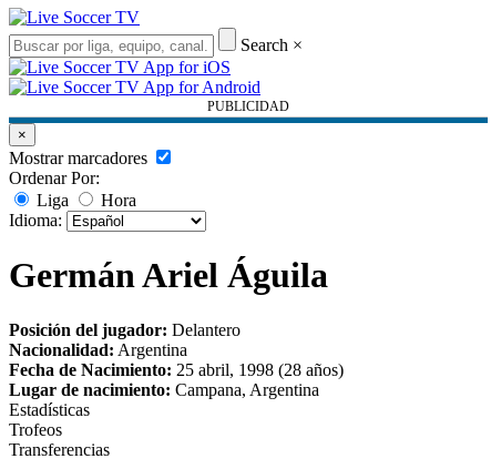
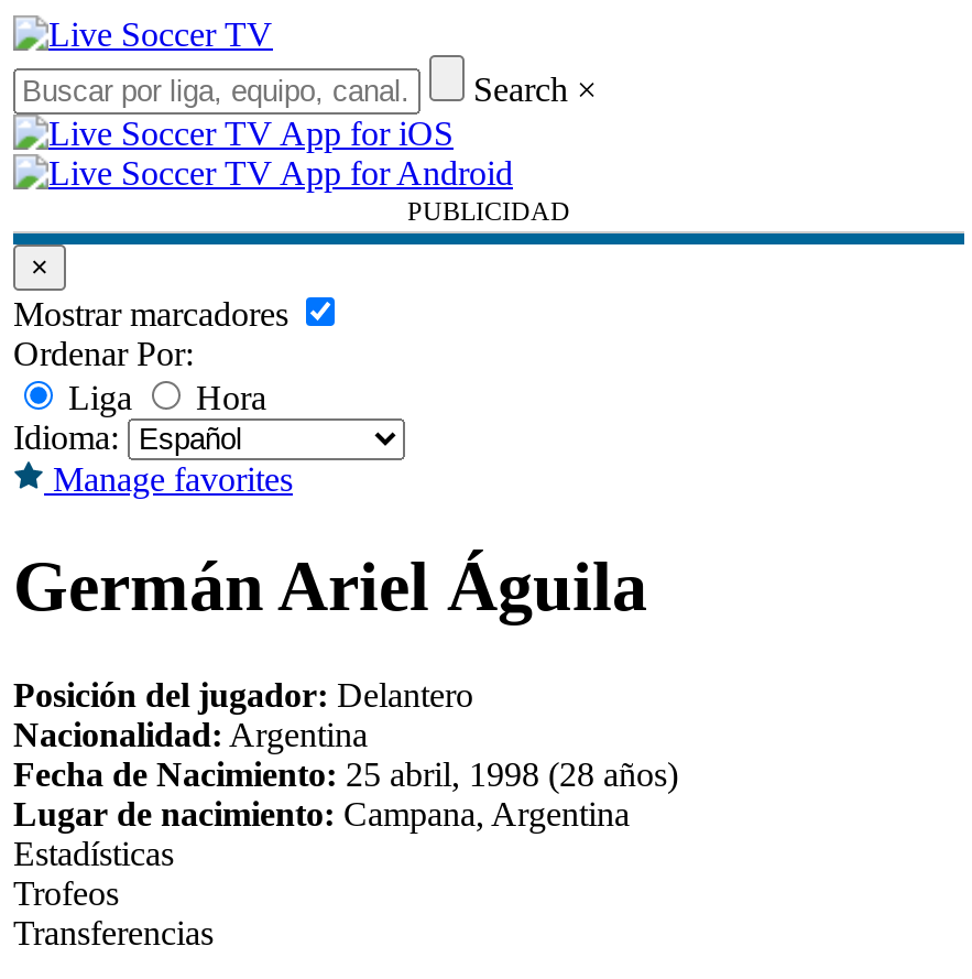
none -> [44,460,293,498] Manage favorites

